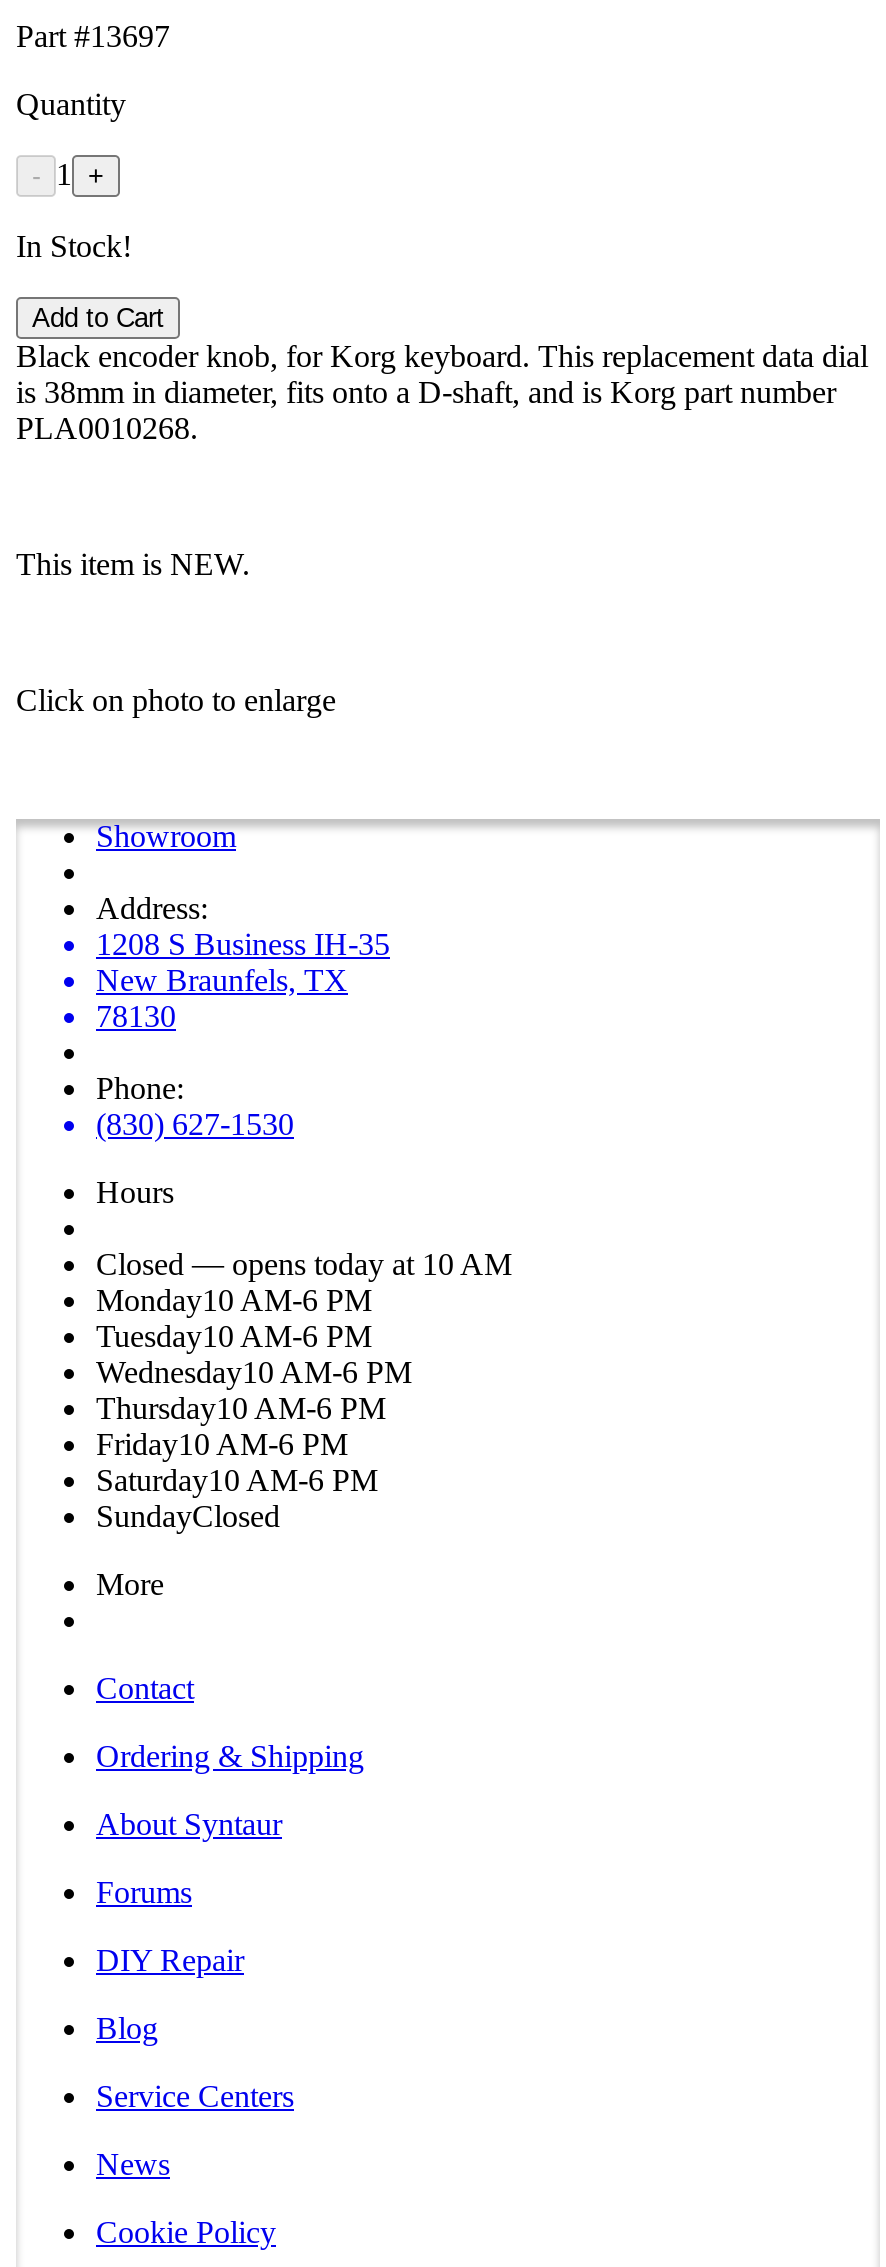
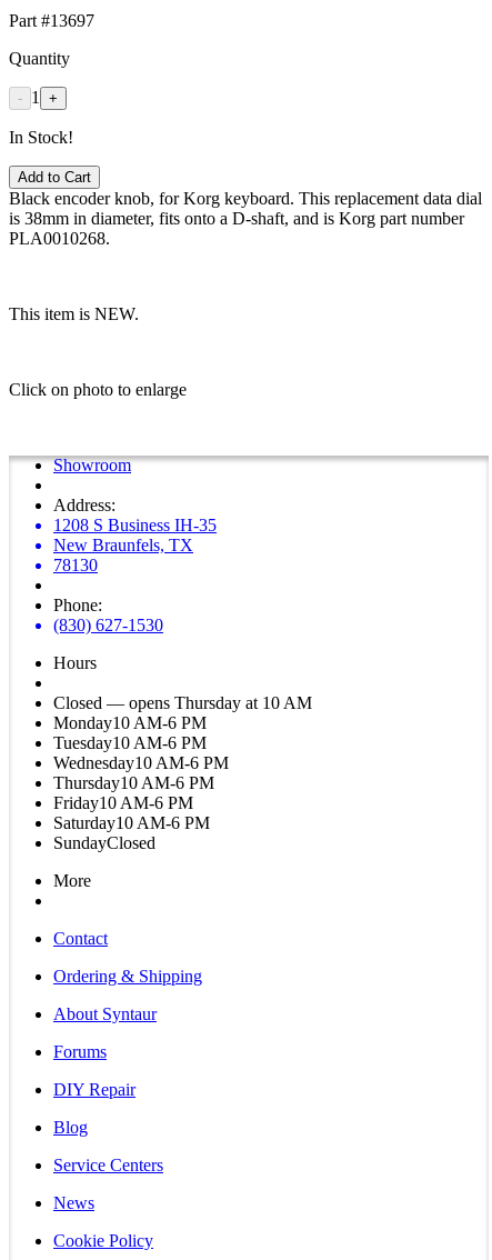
[96,1247,512,1281] Closed — opens today at 10 AM -> [53,693,312,712] Closed — opens Thursday at 10 AM

